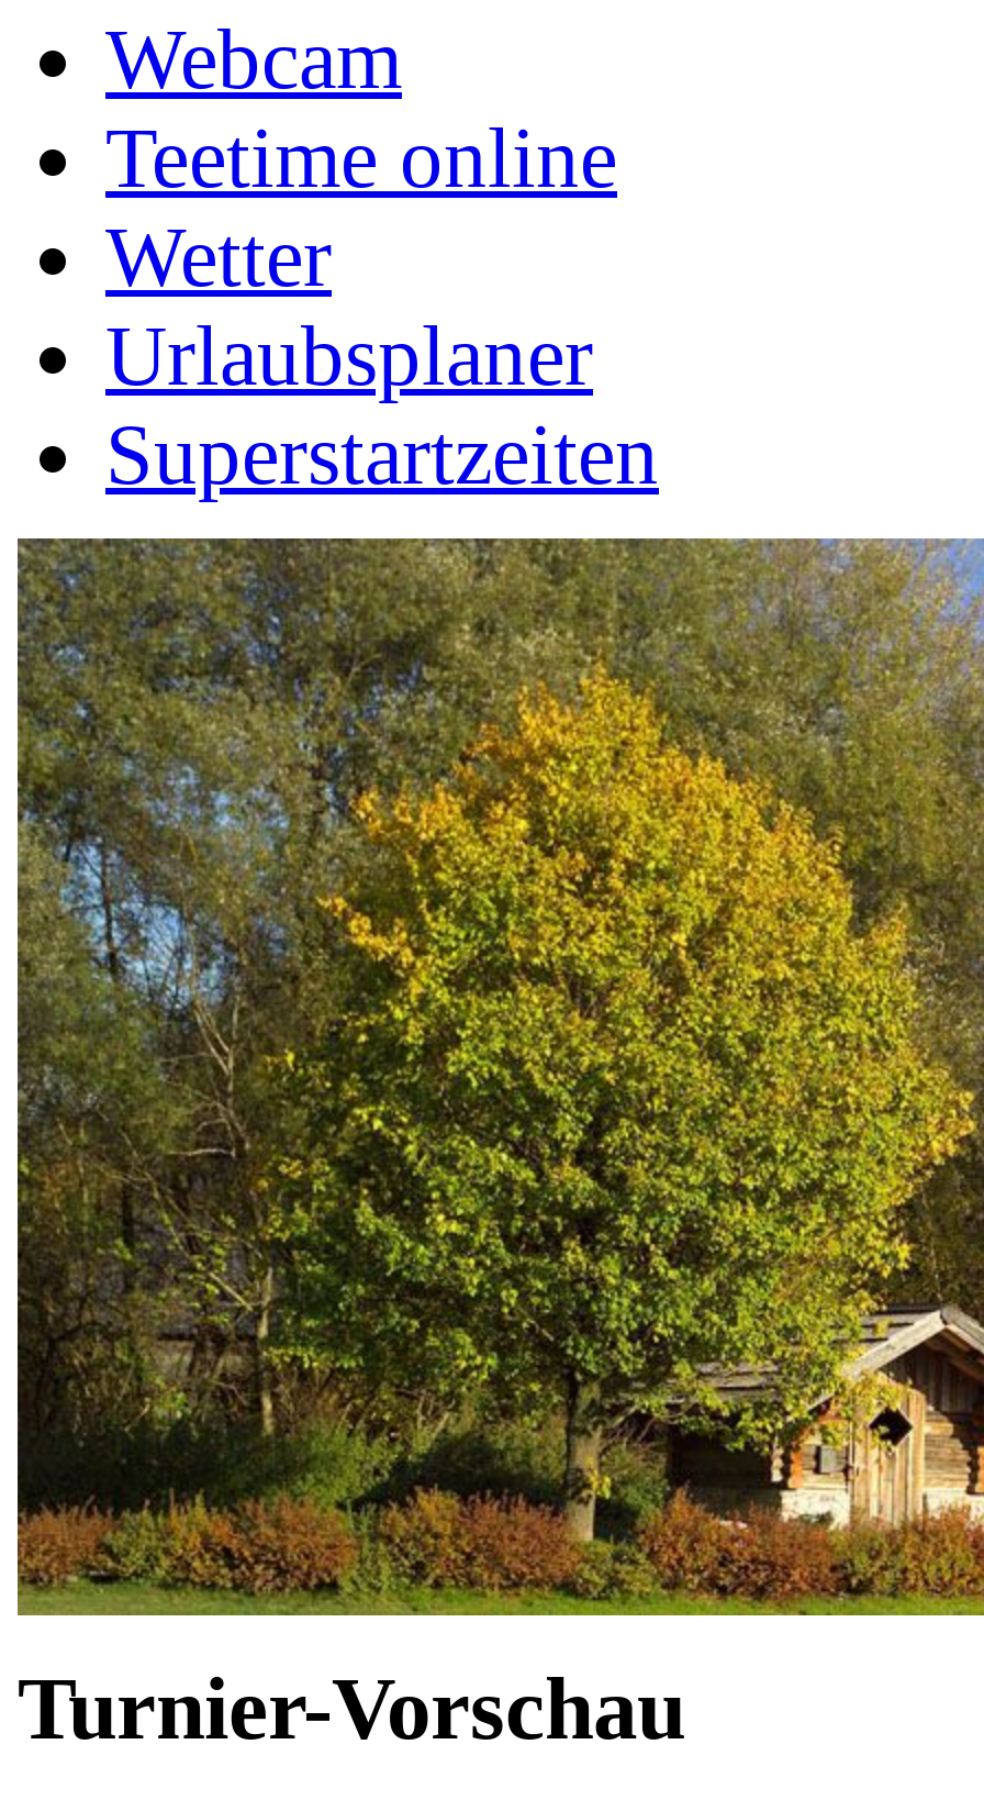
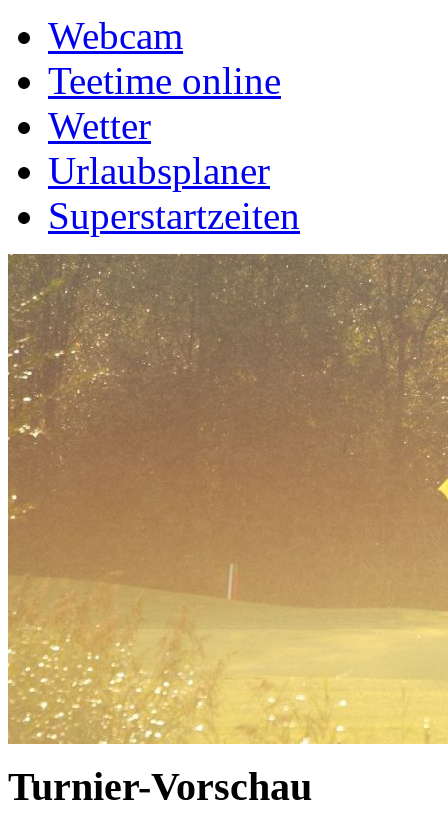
[15,536,977,1618] [image] -> [7,253,445,745] [image]

